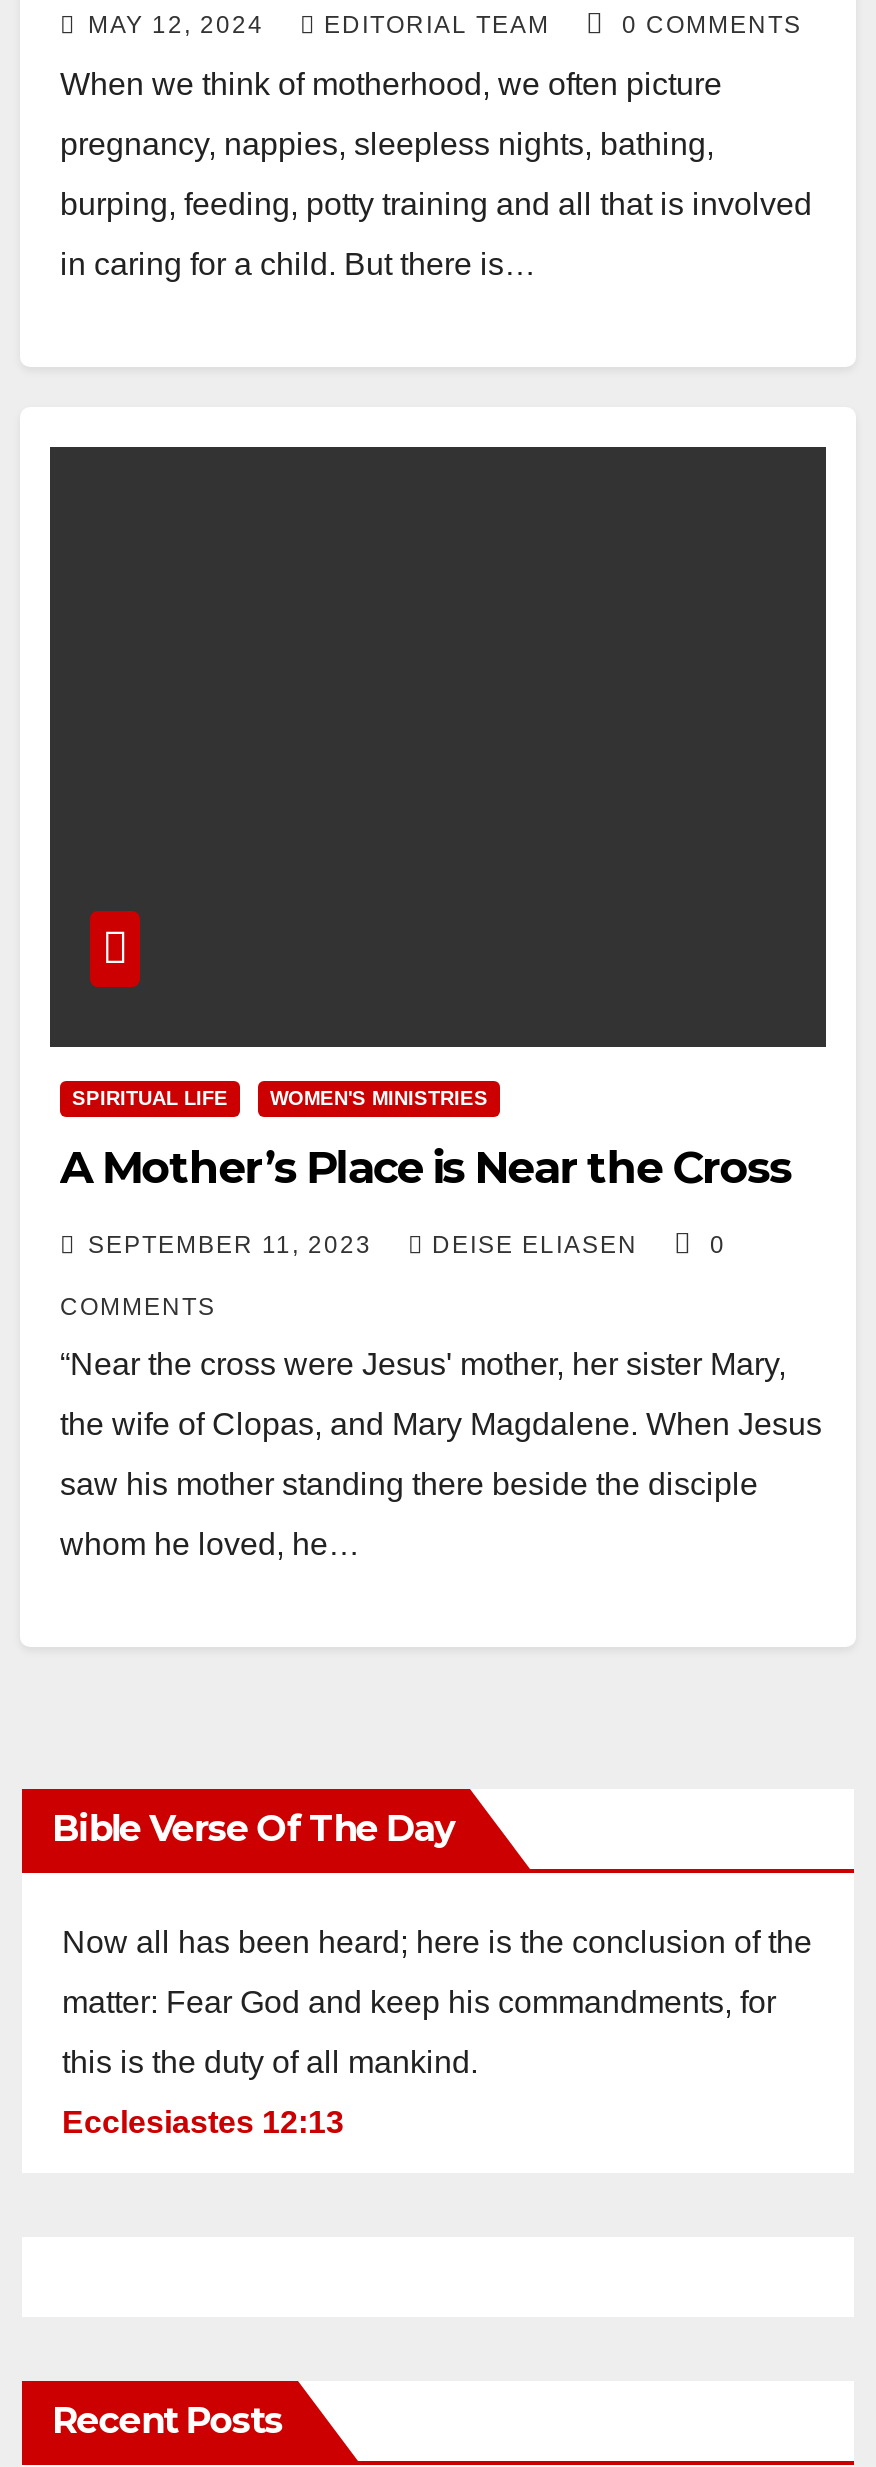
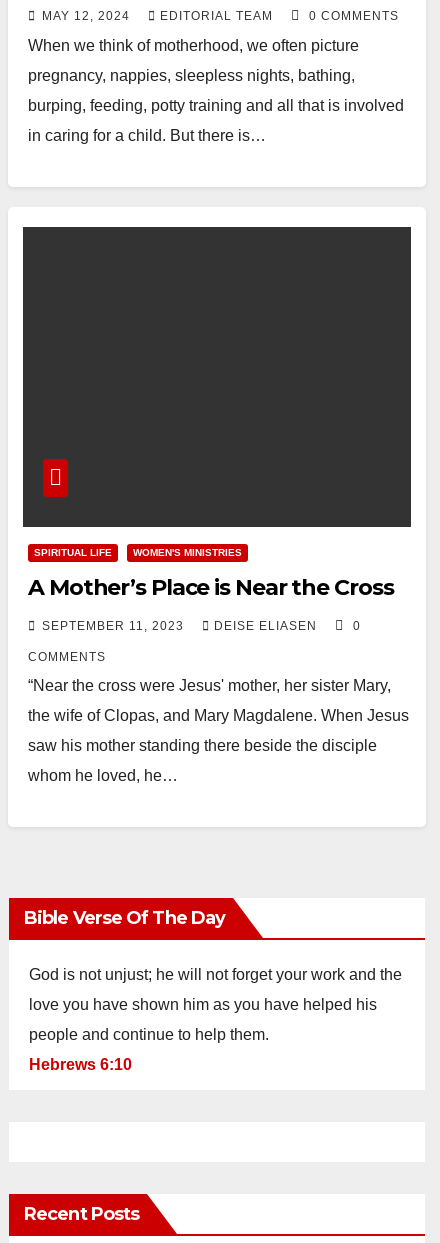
[62,1925,812,1959] Now all has been heard; here is the conclusion of the -> [29,966,402,983] God is not unjust; he will not forget your work and the
[62,1985,776,2019] matter: Fear God and keep his commandments, for -> [29,996,377,1013] love you have shown him as you have helped his
[62,2045,478,2079] this is the duty of all mankind. -> [29,1026,269,1043] people and continue to help them.
[62,2105,344,2139] Ecclesiastes 12:13 -> [29,1056,132,1073] Hebrews 6:10

